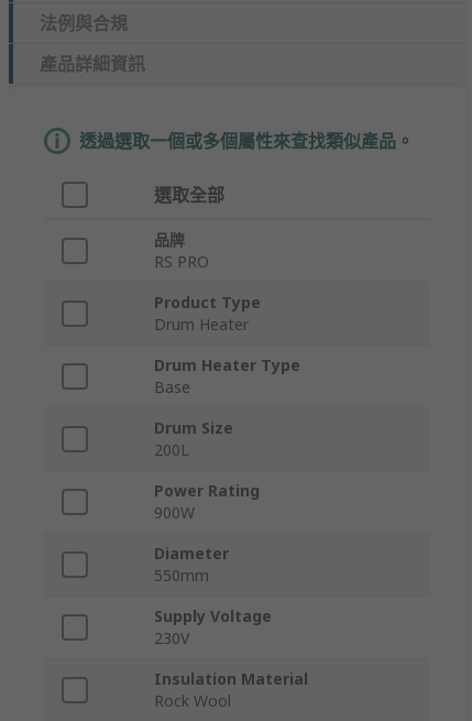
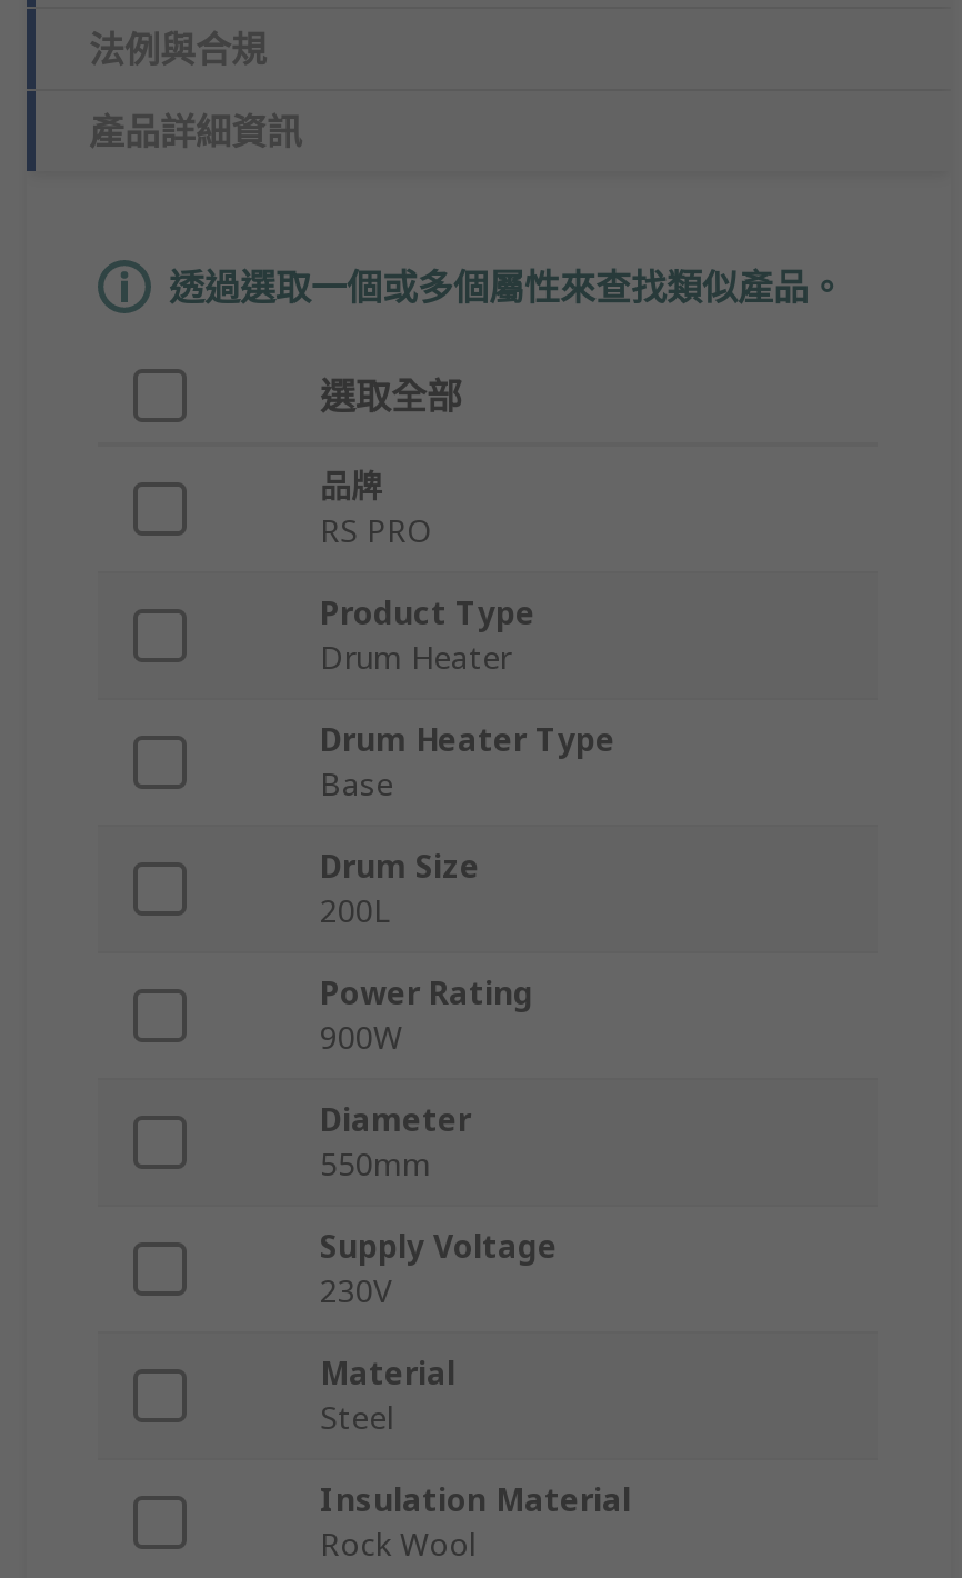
none -> [320,1351,455,1438] Material | Steel

